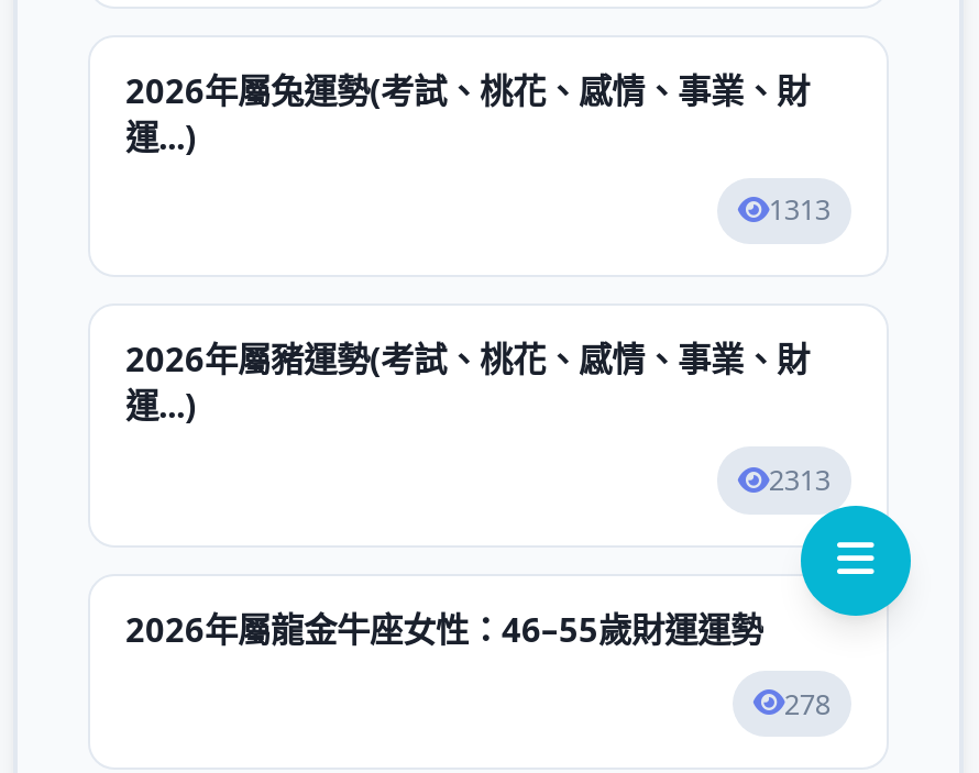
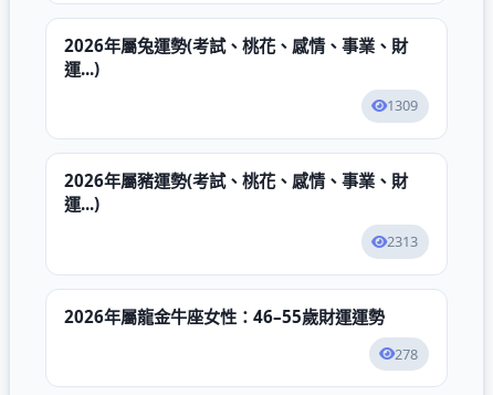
[769,190,830,230] 1313 -> [387,96,418,116] 1309
[799,504,913,620] [image] -> none

